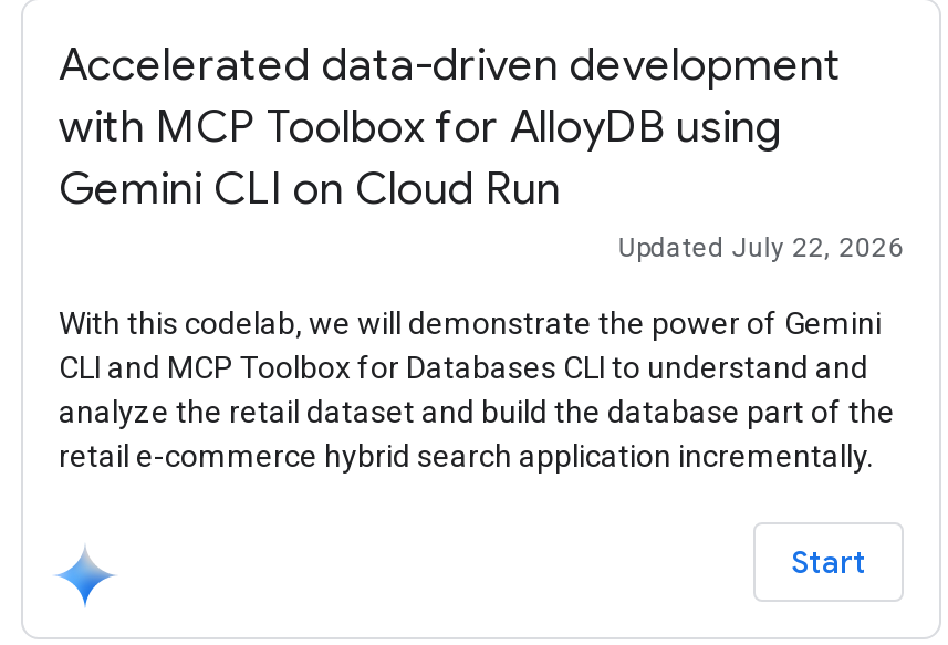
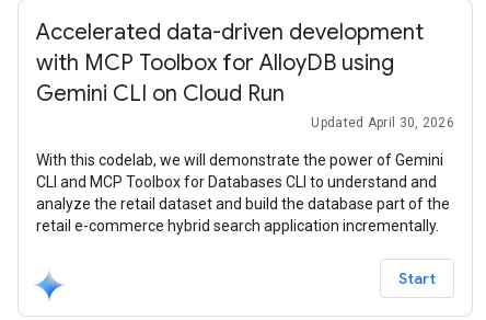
[618,232,904,263] Updated July 22, 2026 -> [311,115,454,130] Updated April 30, 2026

